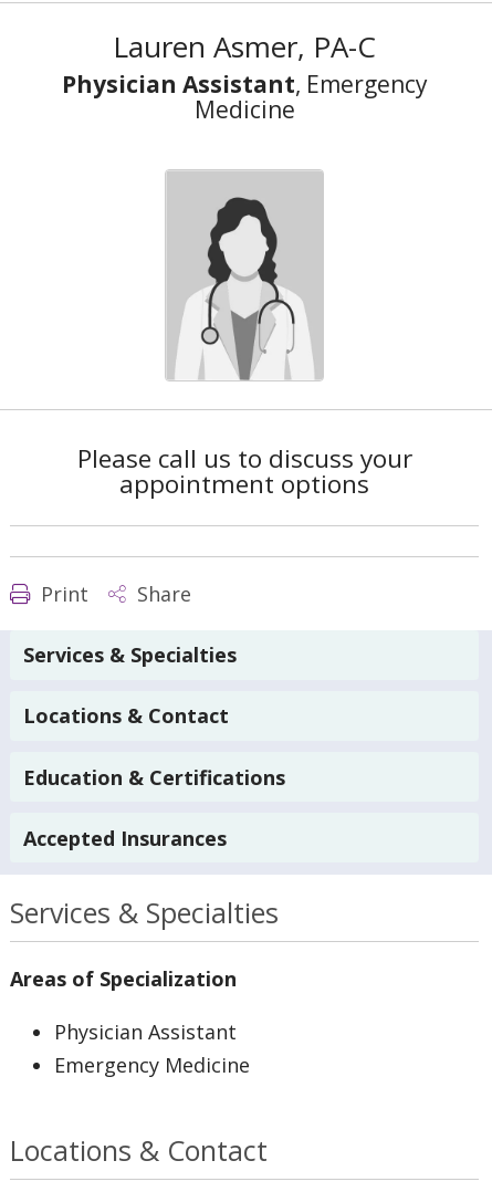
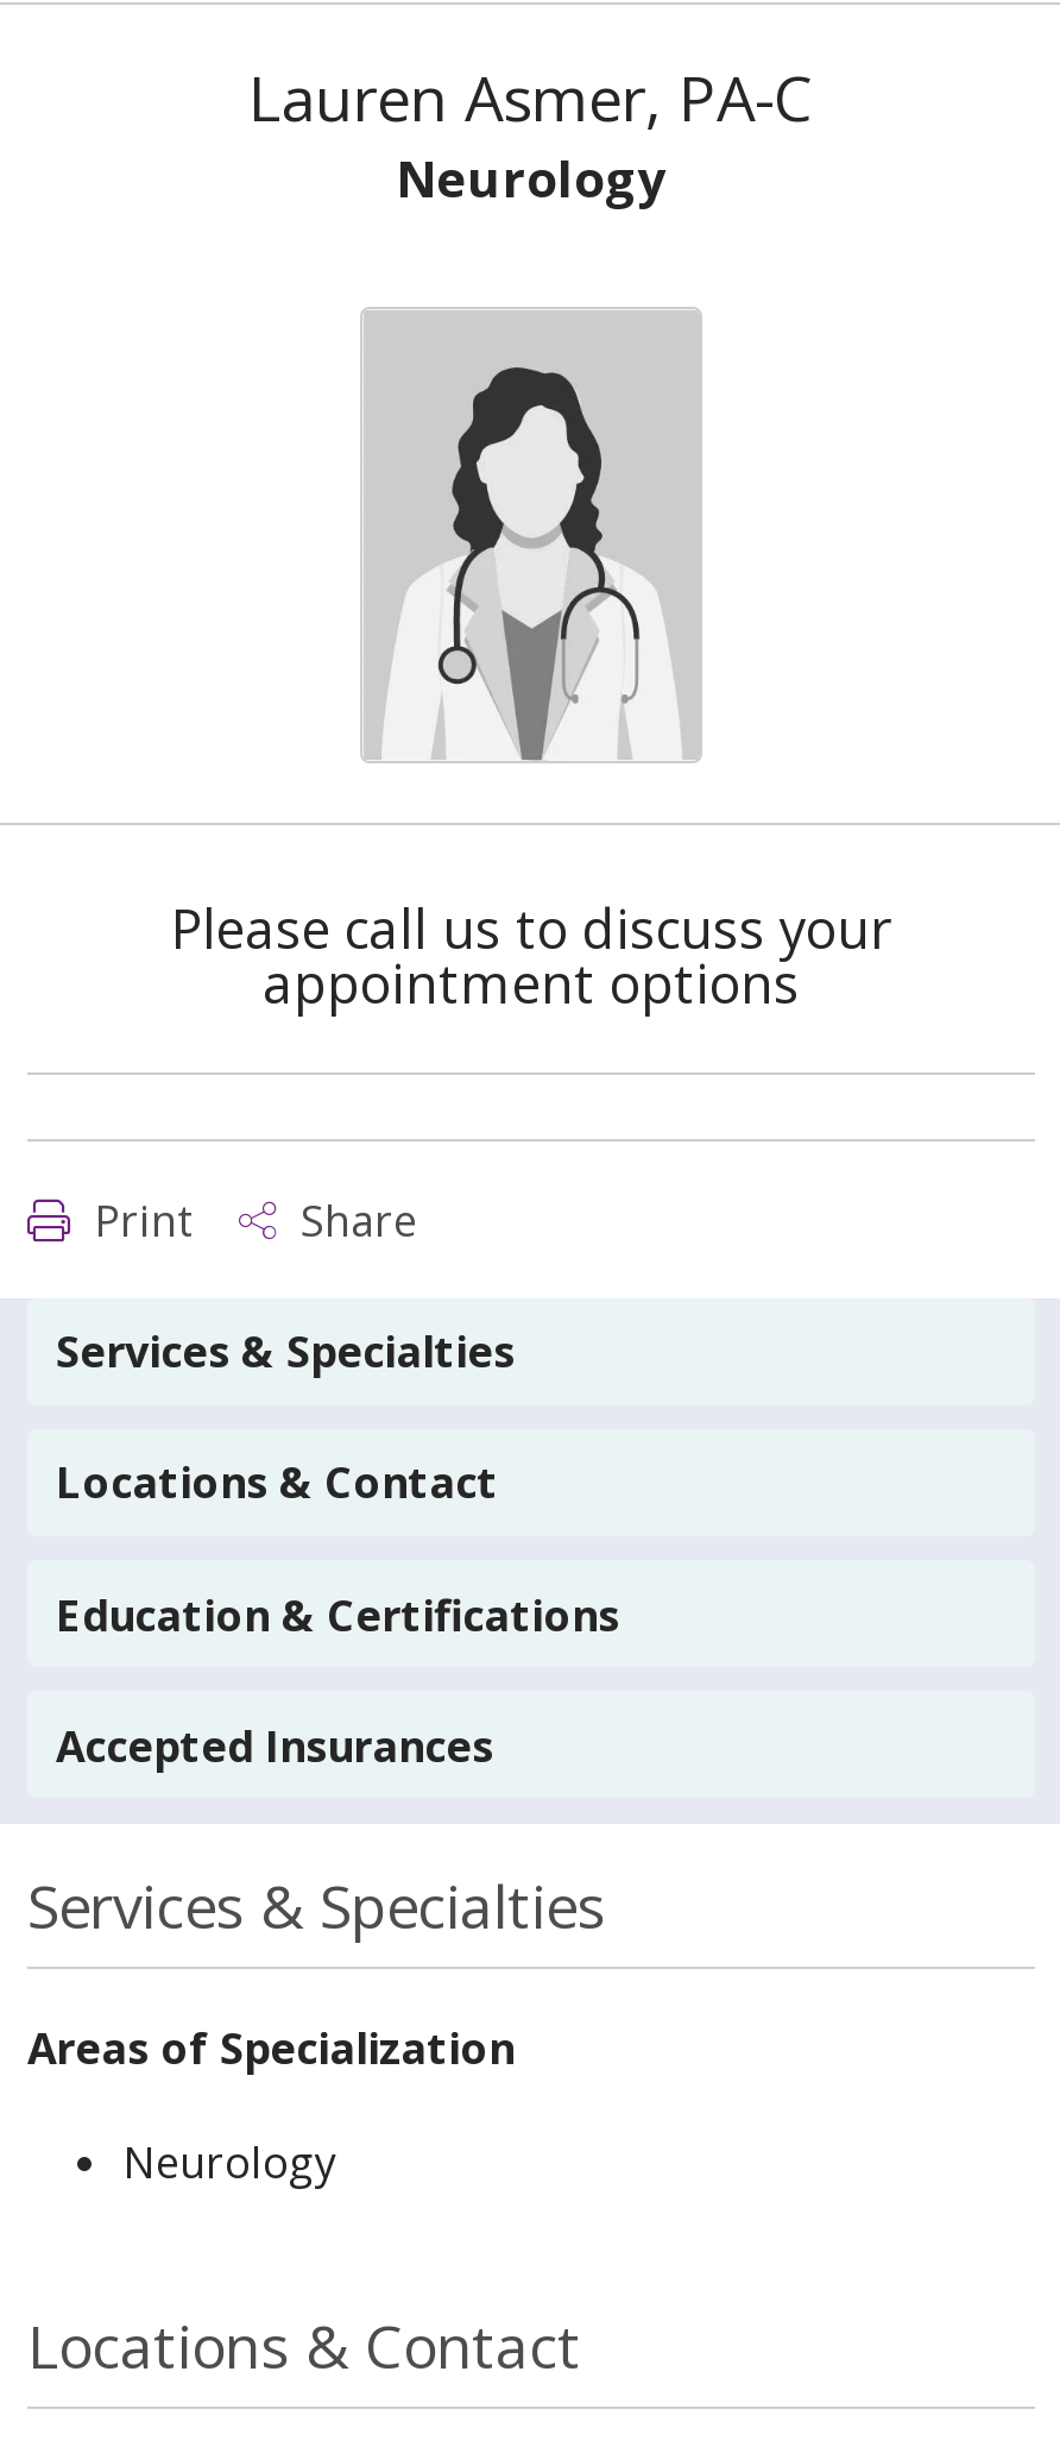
[61,68,427,125] Physician Assistant, Emergency | Medicine -> [396,144,667,211] Neurology
[54,1018,250,1078] Physician Assistant | Emergency Medicine -> [122,2132,336,2189] Neurology

